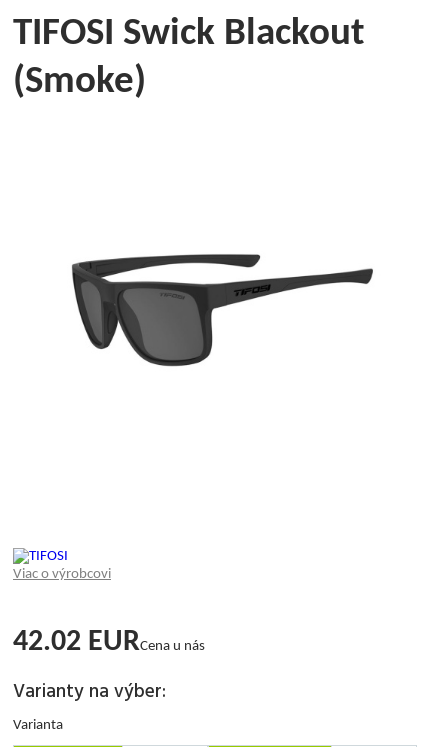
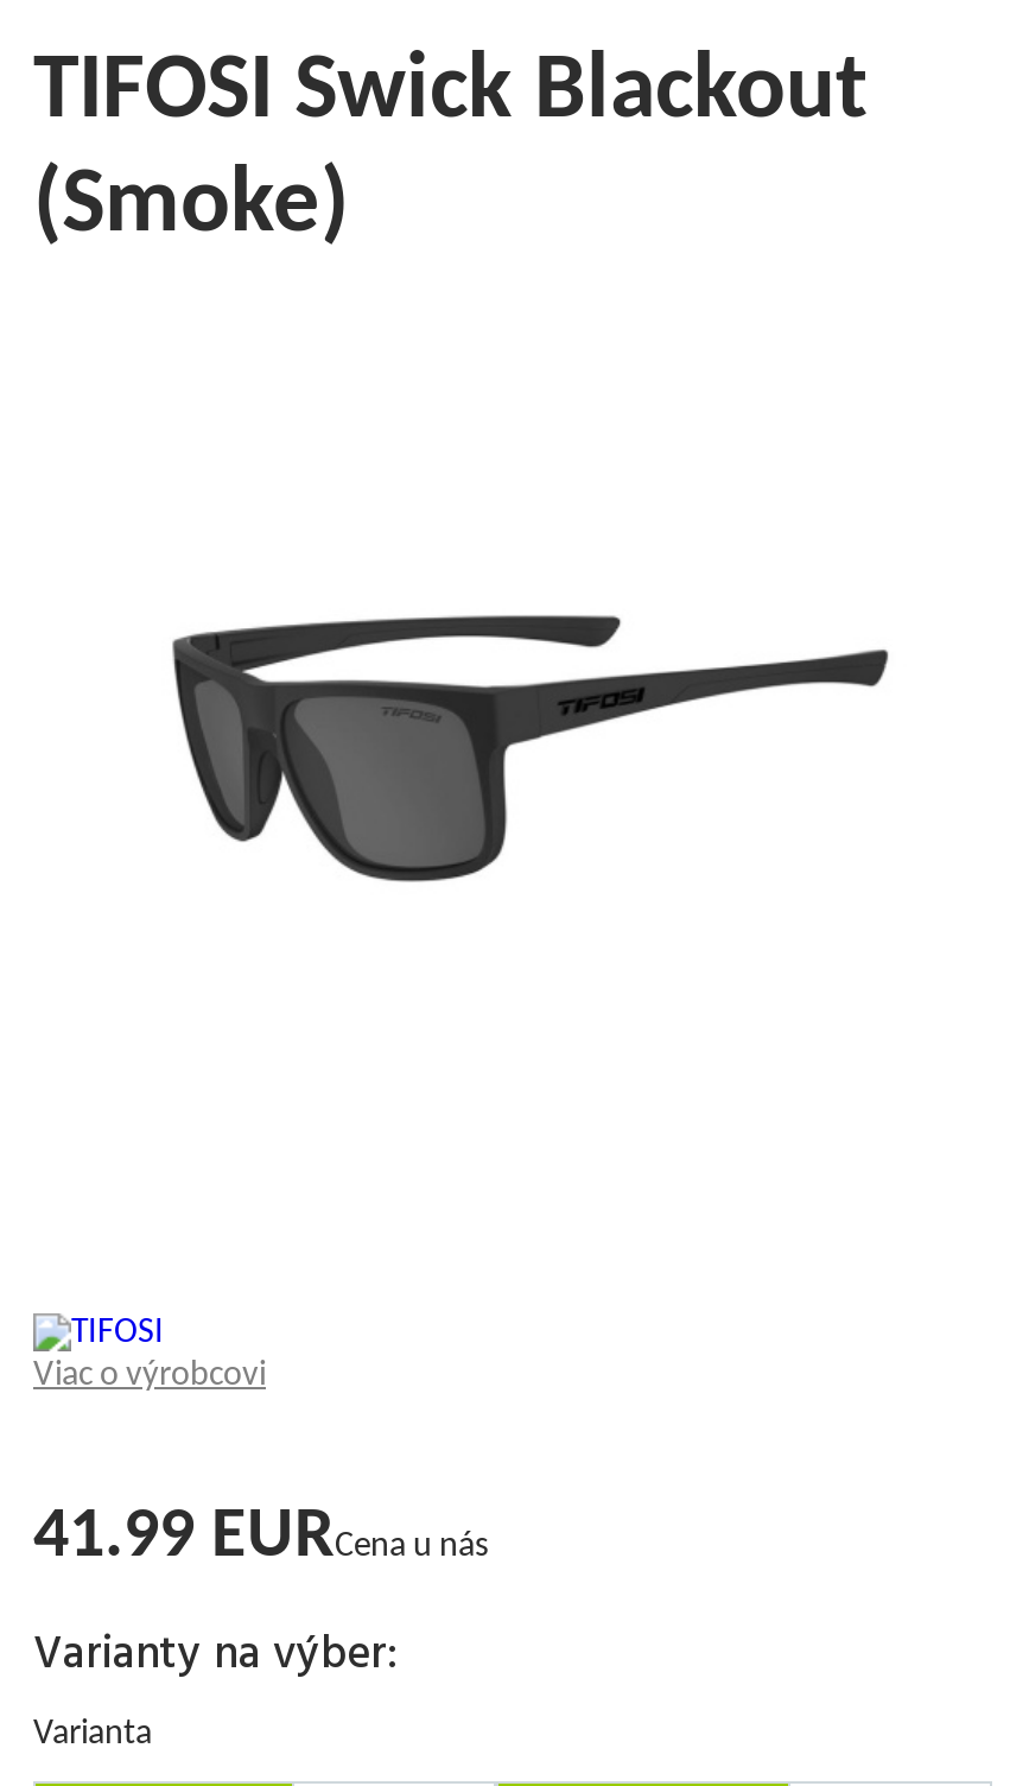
[13,627,205,658] 42.02 EURCena u nás -> [33,1502,489,1576] 41.99 EURCena u nás

